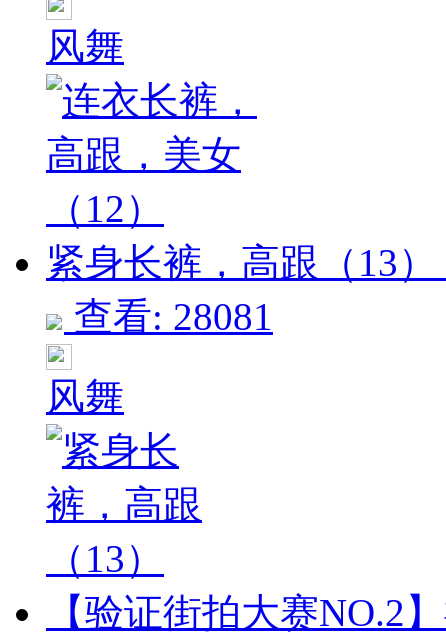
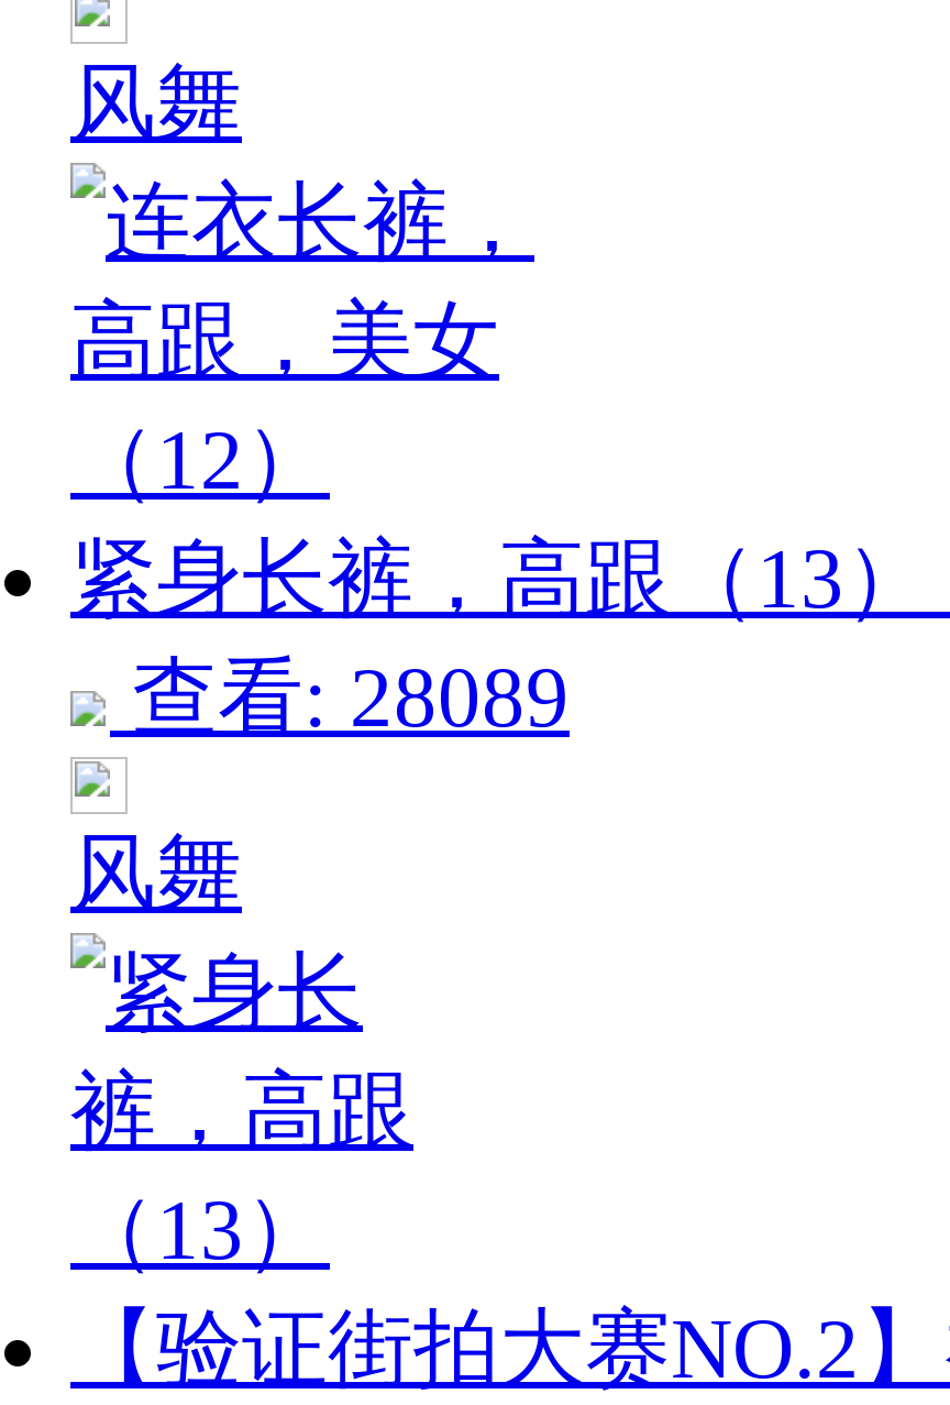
[74,295,273,338] 查看: 28081 -> [132,649,570,743] 查看: 28089

